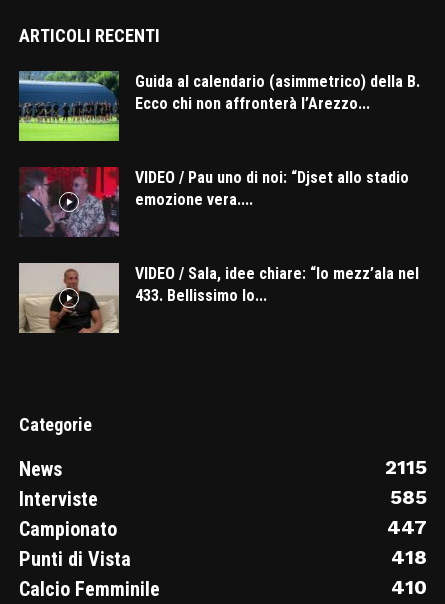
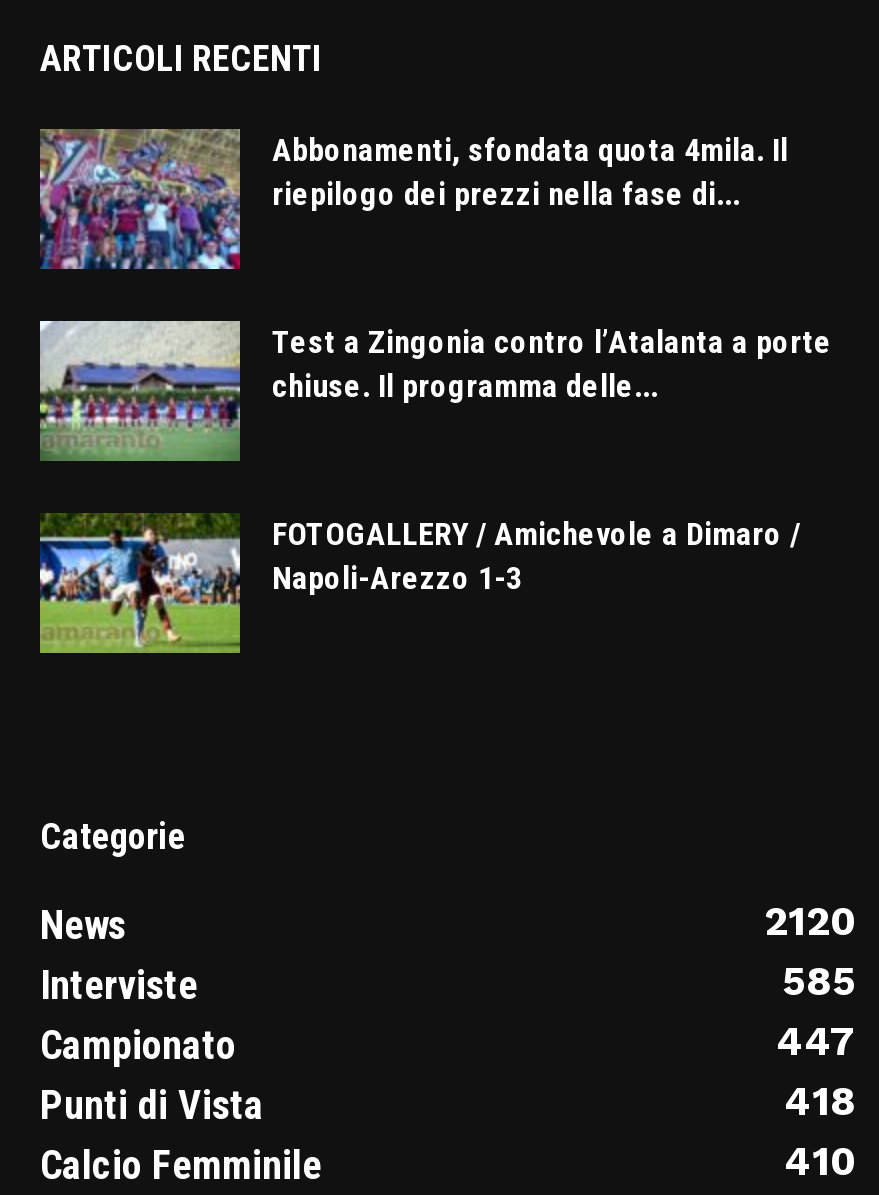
[18,70,420,142] [image] | Guida al calendario (asimmetrico) della B. | Ecco chi non affronterà l’Arezzo... -> [38,127,788,271] [image] | Abbonamenti, sfondata quota 4mila. Il | riepilogo dei prezzi nella fase di...
[19,166,409,237] [image] | VIDEO / Pau uno di noi: “Djset allo stadio | emozione vera.... -> [38,319,832,463] [image] | Test a Zingonia contro l’Atalanta a porte | chiuse. Il programma delle...
[18,262,419,334] [image] | VIDEO / Sala, idee chiare: “Io mezz’ala nel | 433. Bellissimo lo... -> [38,513,800,655] [image] | FOTOGALLERY / Amichevole a Dimaro / | Napoli-Arezzo 1-3
[385,455,427,479] 2115 -> [764,897,856,945] 2120

